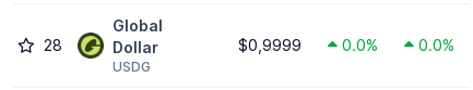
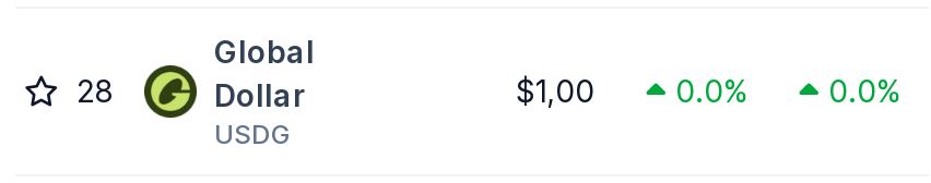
[238,36,301,54] $0,9999 -> [516,71,594,108] $1,00

